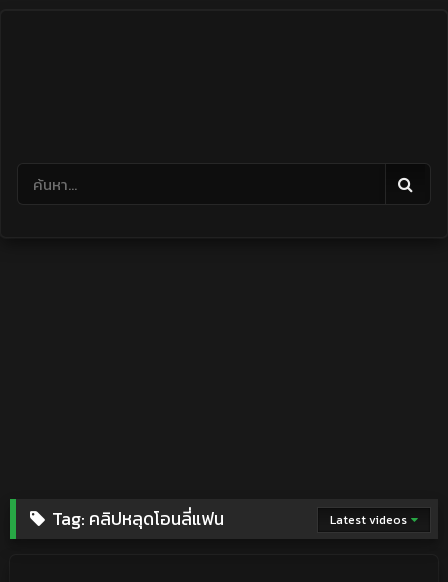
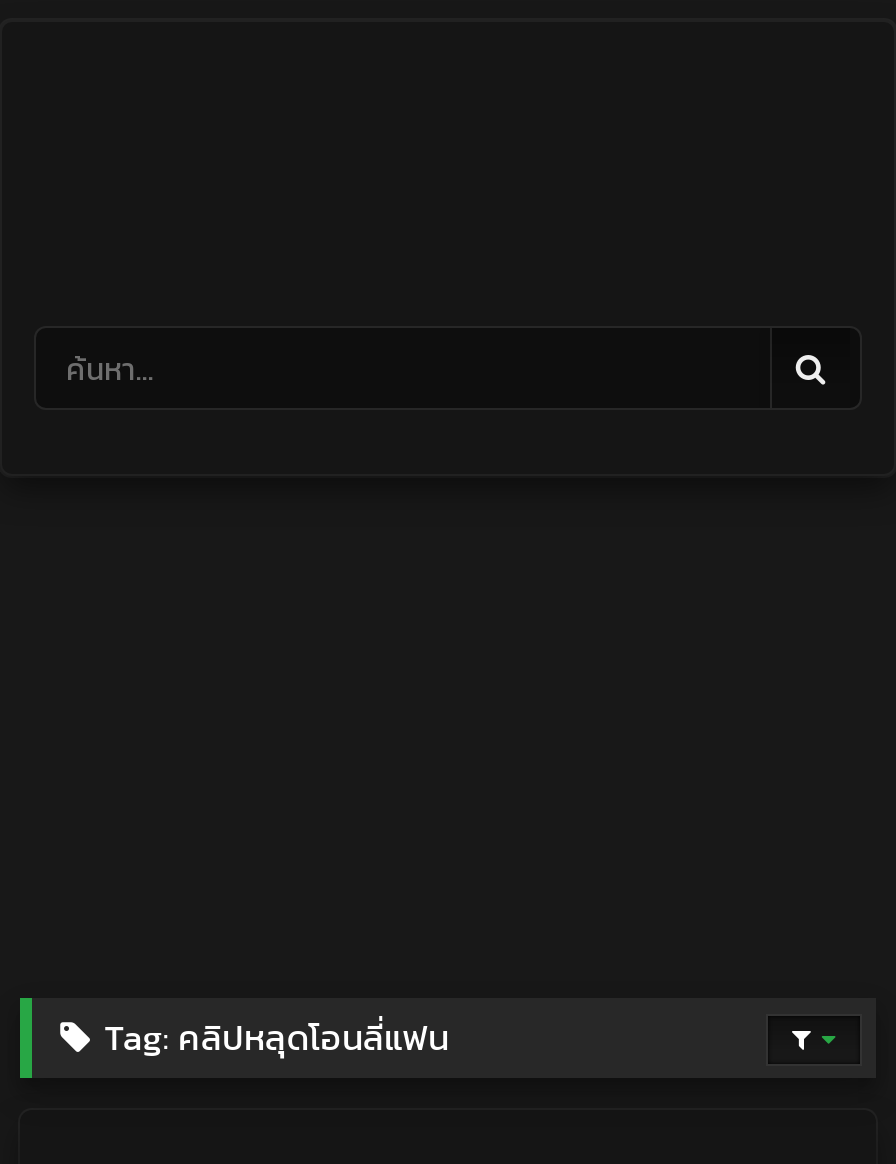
[330,511,407,529] Latest videos -> none

